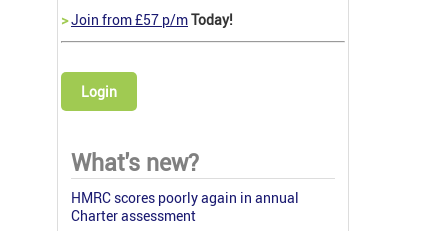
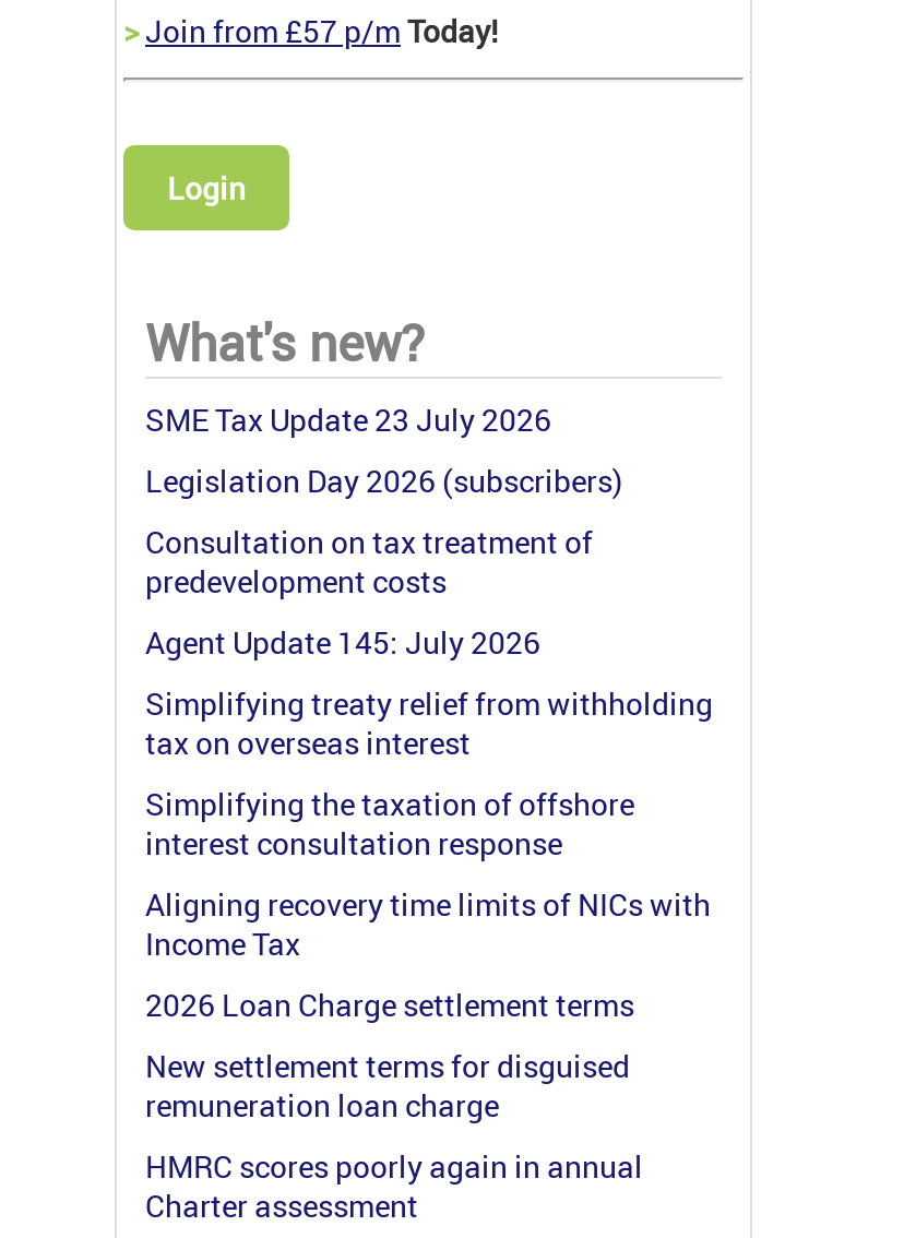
none -> [145,397,713,1124] SME Tax Update 23 July 2026 | Legislation Day 2026 (subscribers) | Consultation on tax treatment of | predevelopment costs | Agent Update 145: July 2026 | Simplifying treaty relief from withholding | tax on overseas interest | Simplifying the taxation of offshore | interest consultation response | Aligning recovery time limits of NICs with | Income Tax | 2026 Loan Charge settlement terms | New settlement terms for disguised | remuneration loan charge

